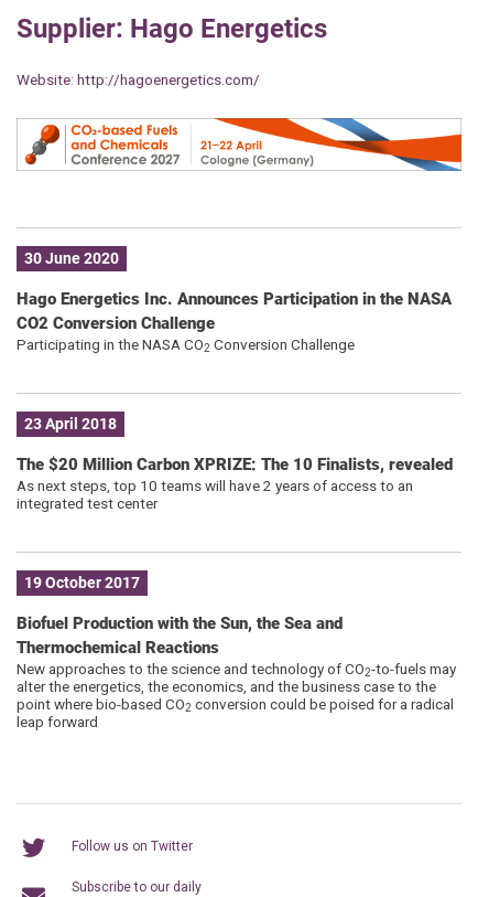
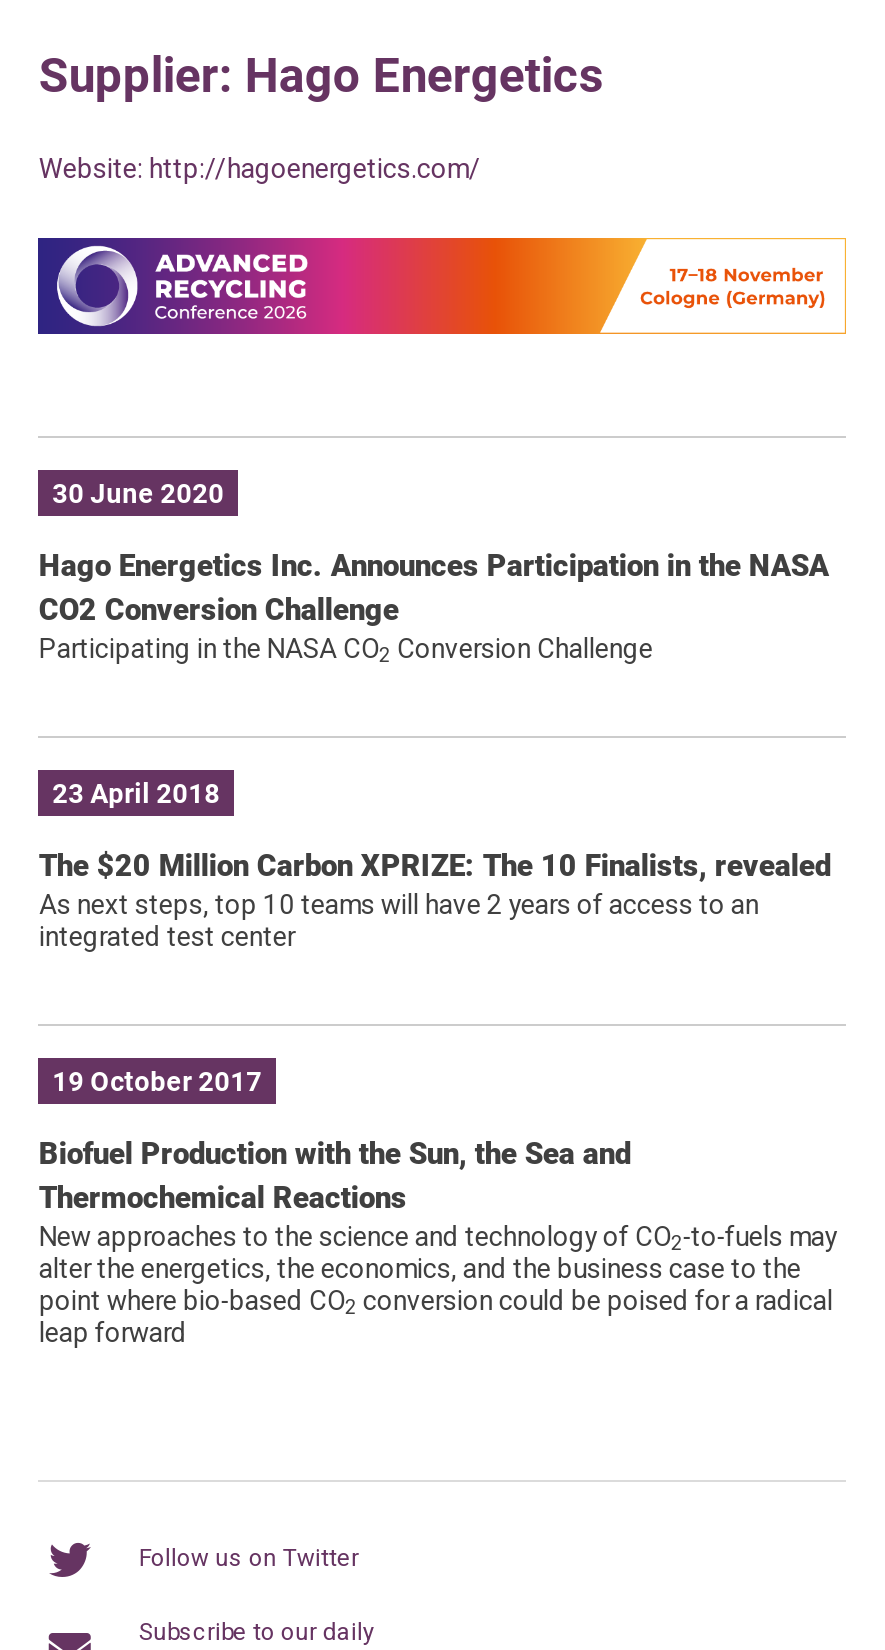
[17,117,463,172] [image] -> [36,236,846,336] [image]

